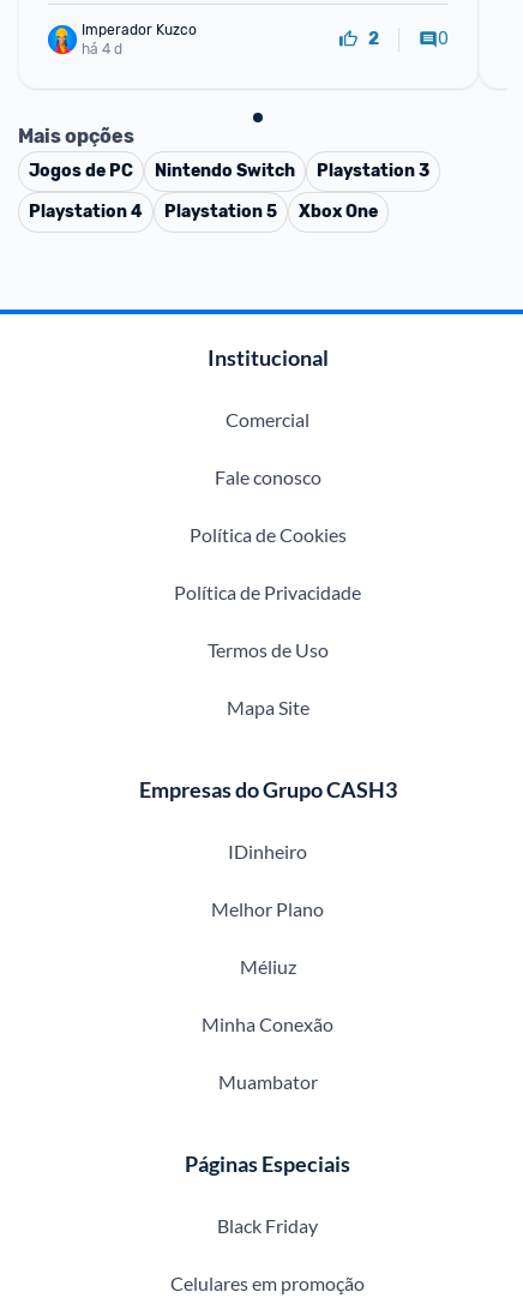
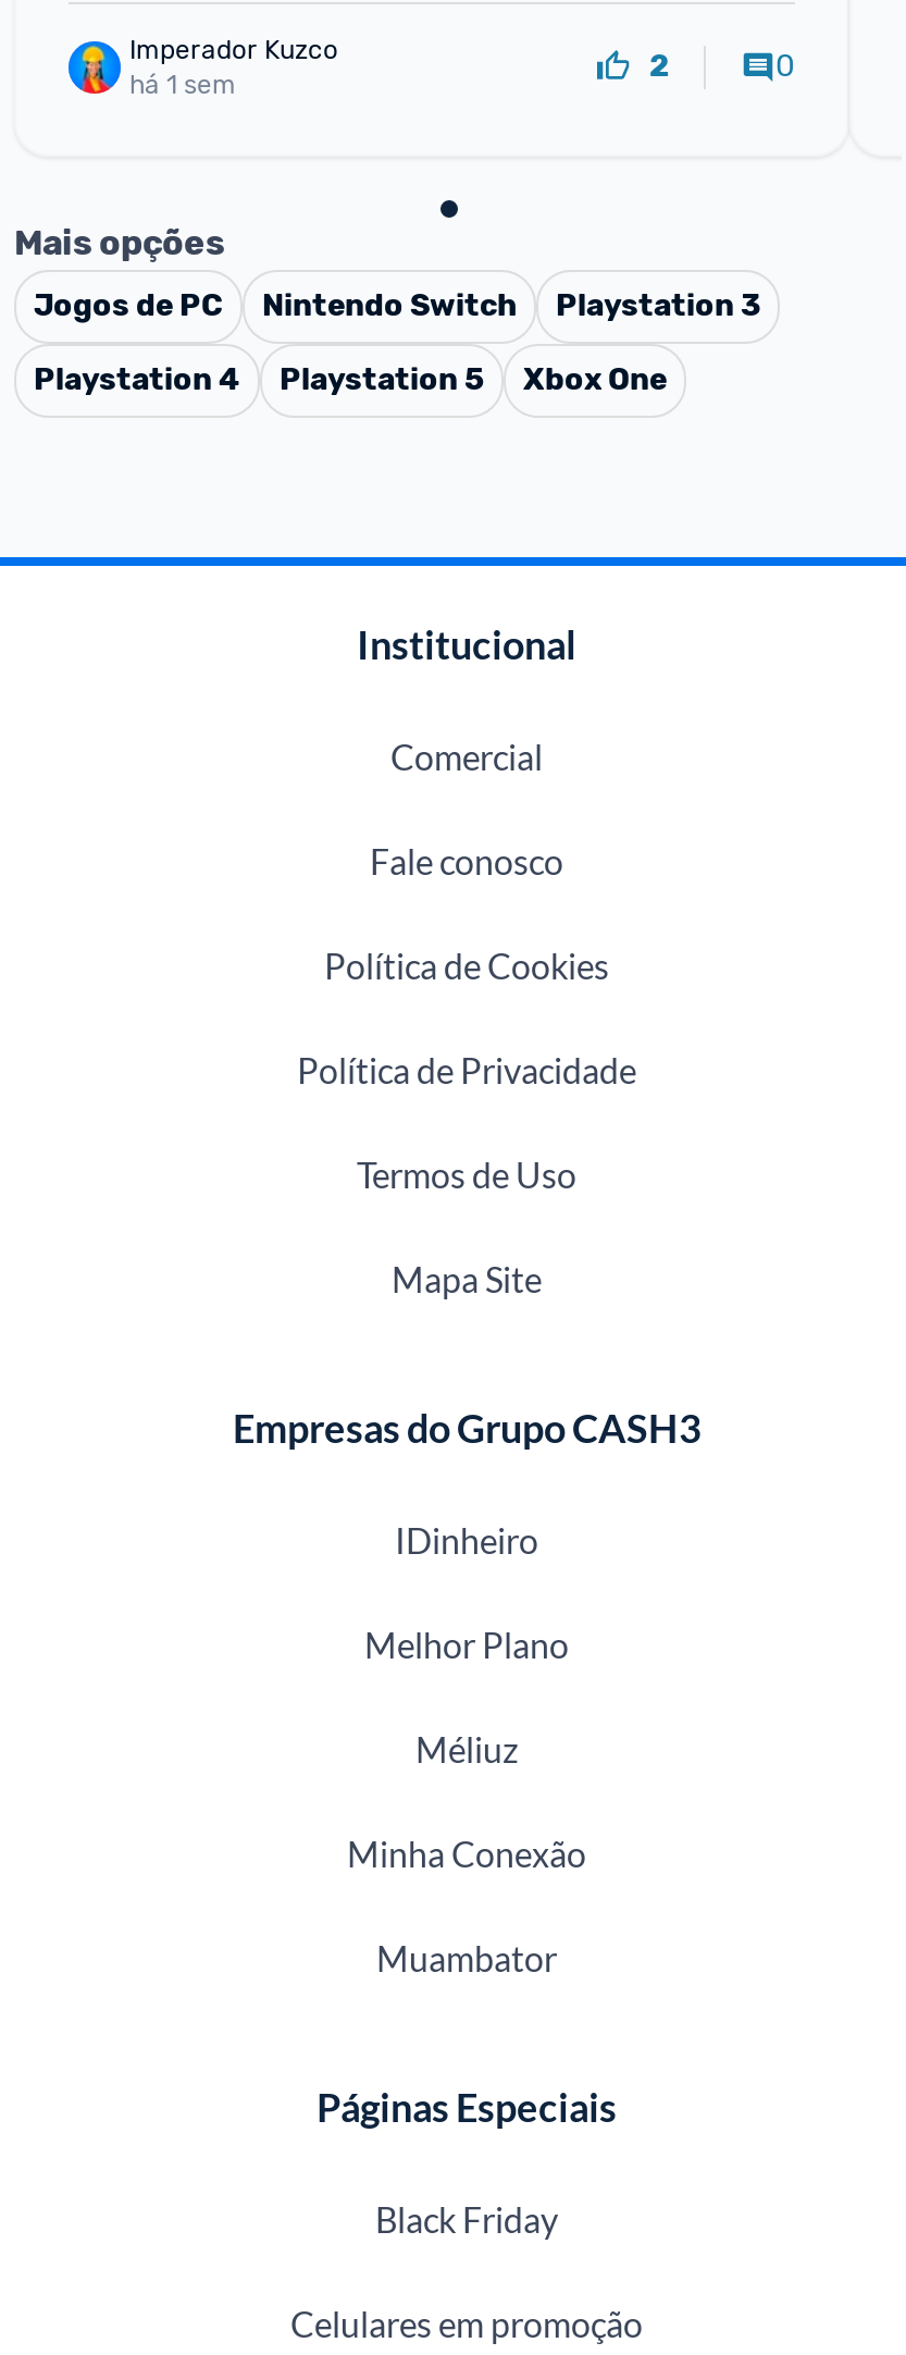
[82,40,122,57] há 4 d -> [129,69,236,99] há 1 sem

